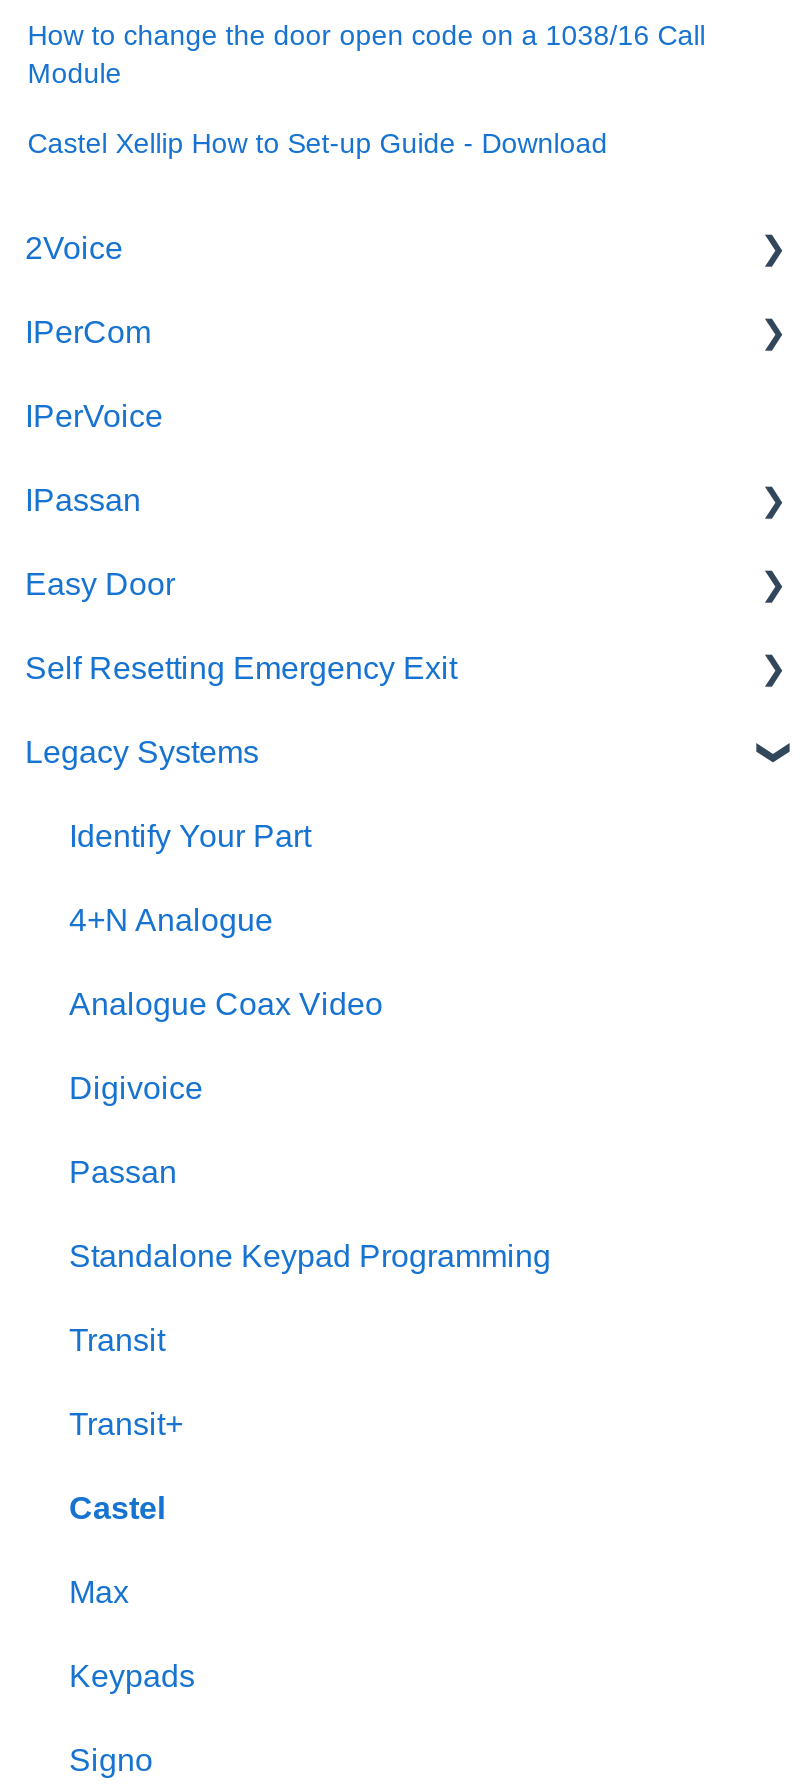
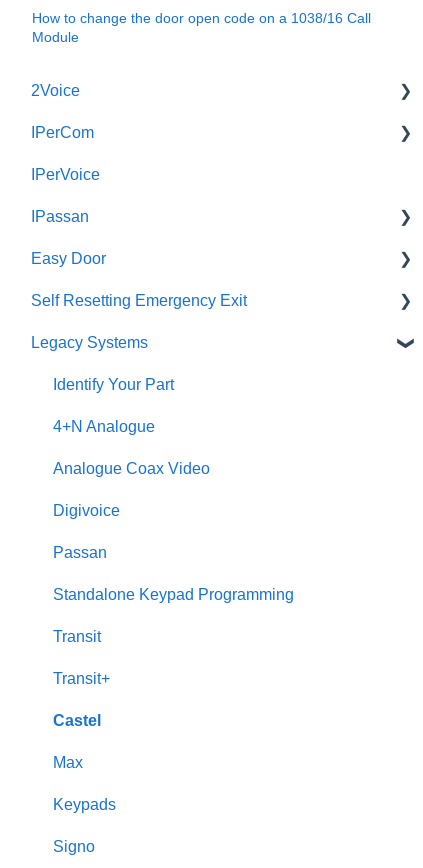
[27,126,607,158] Castel Xellip How to Set-up Guide - Download -> none

